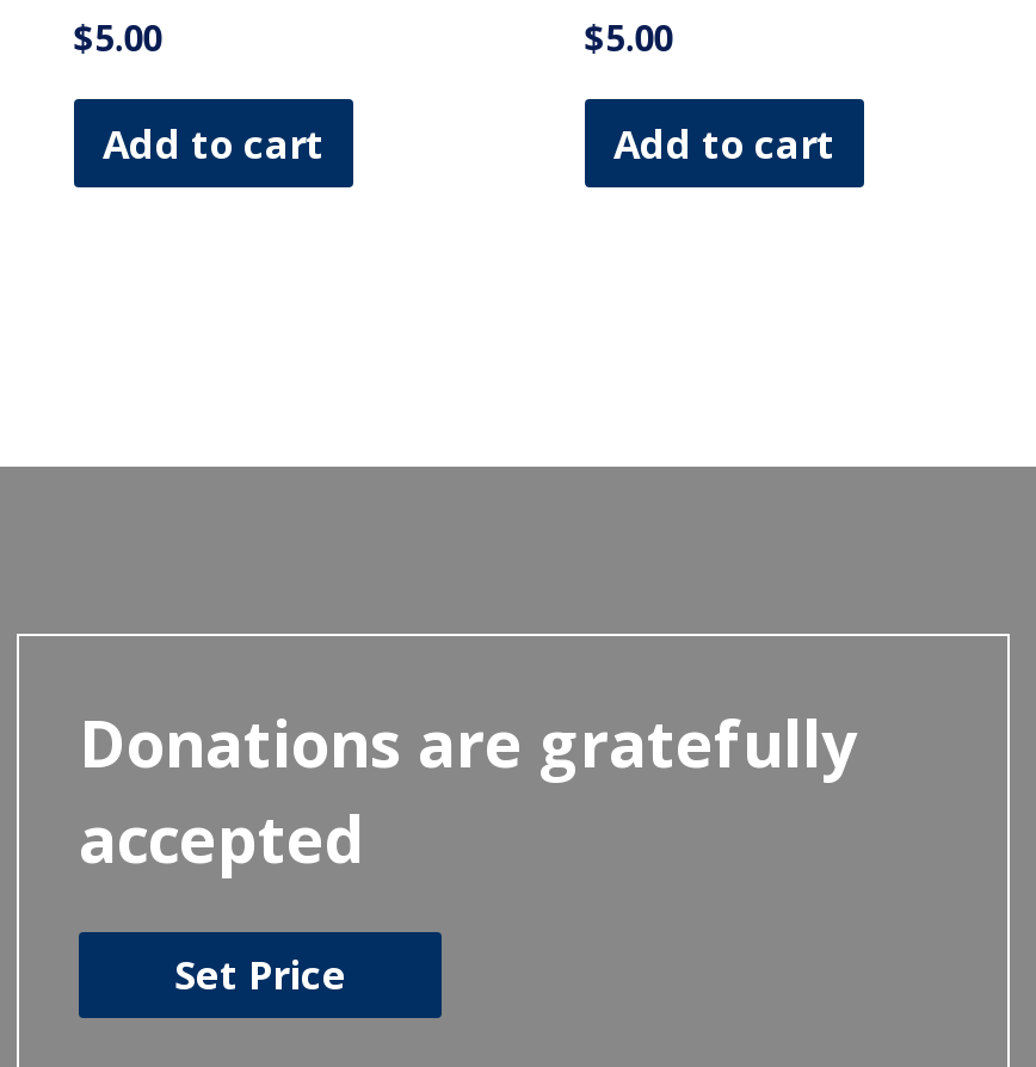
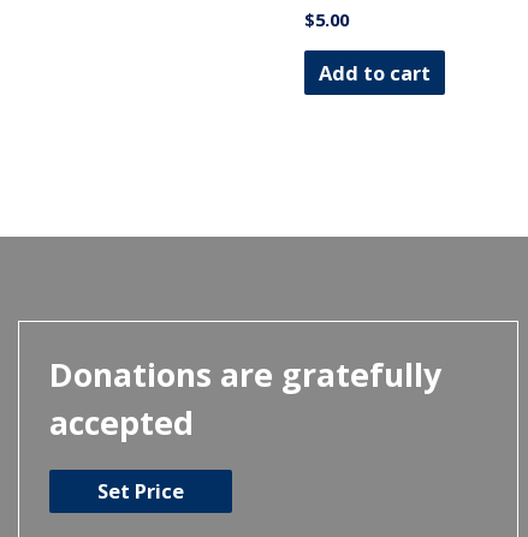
[73,14,325,171] $5.00 | Add to cart -> none

